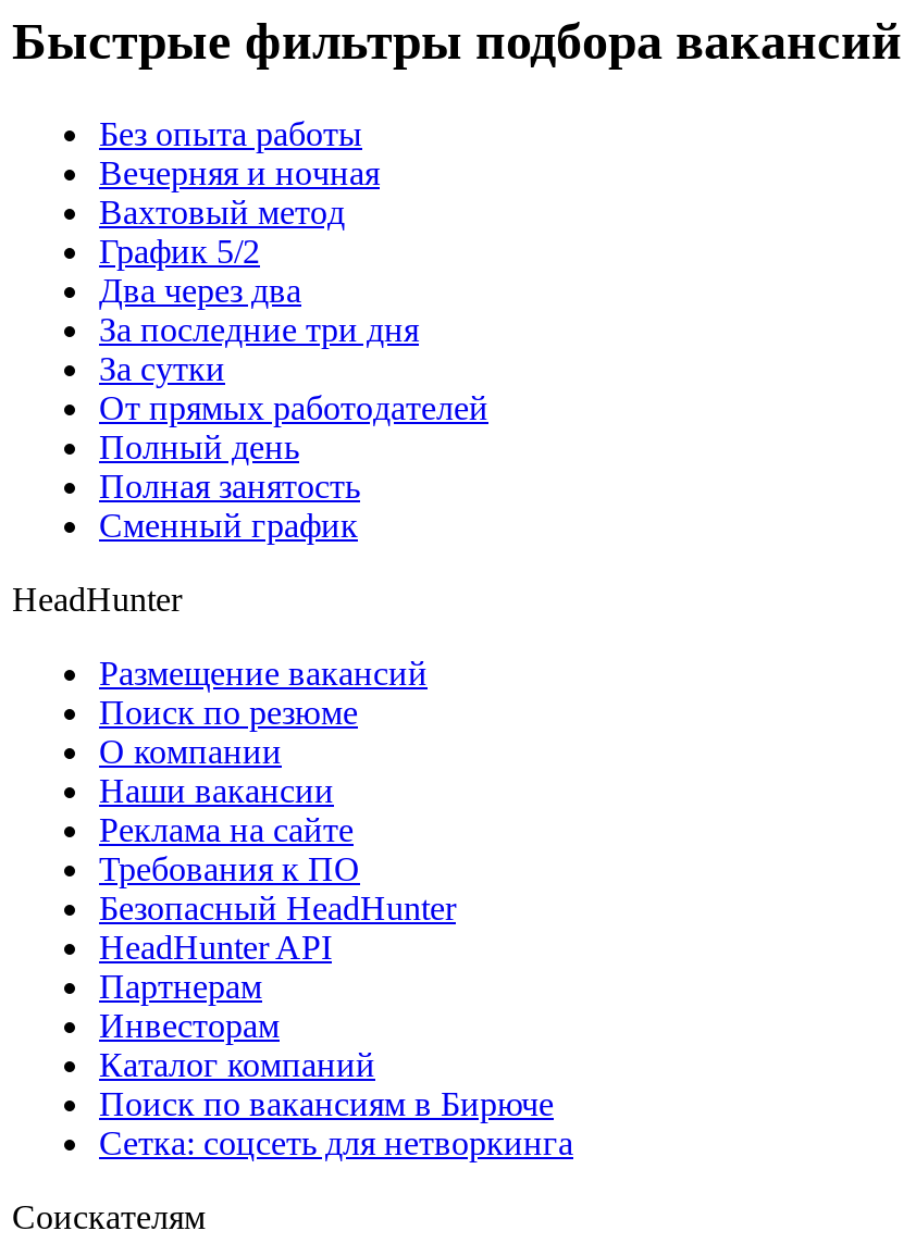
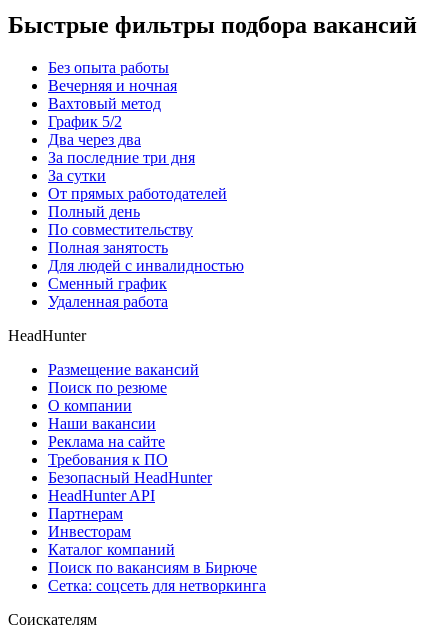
none -> [48,221,193,238] По совместительству
none -> [48,257,244,274] Для людей с инвалидностью
none -> [48,293,168,310] Удаленная работа

